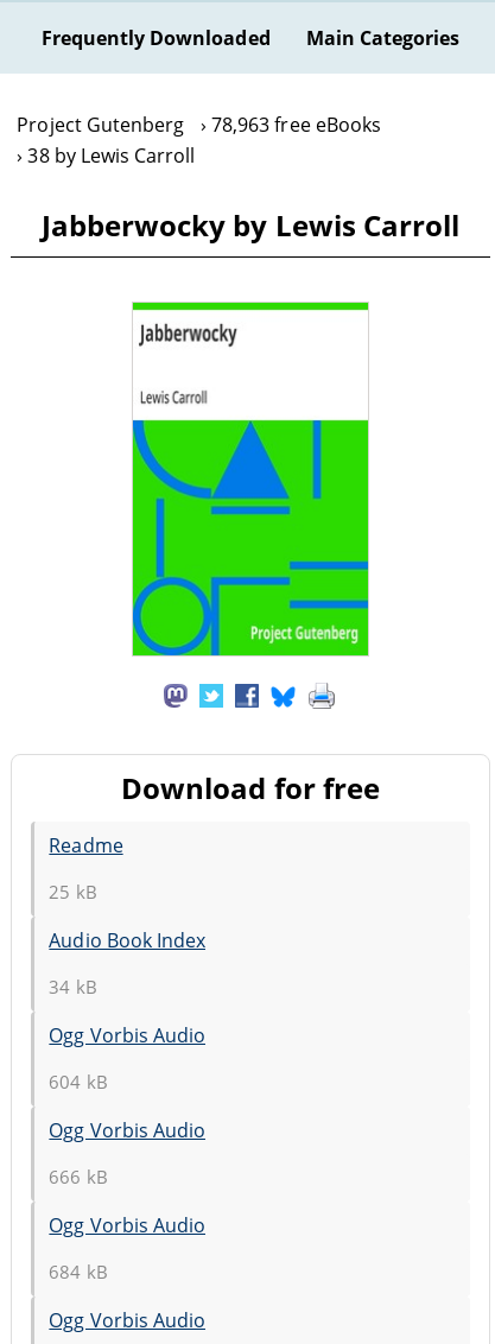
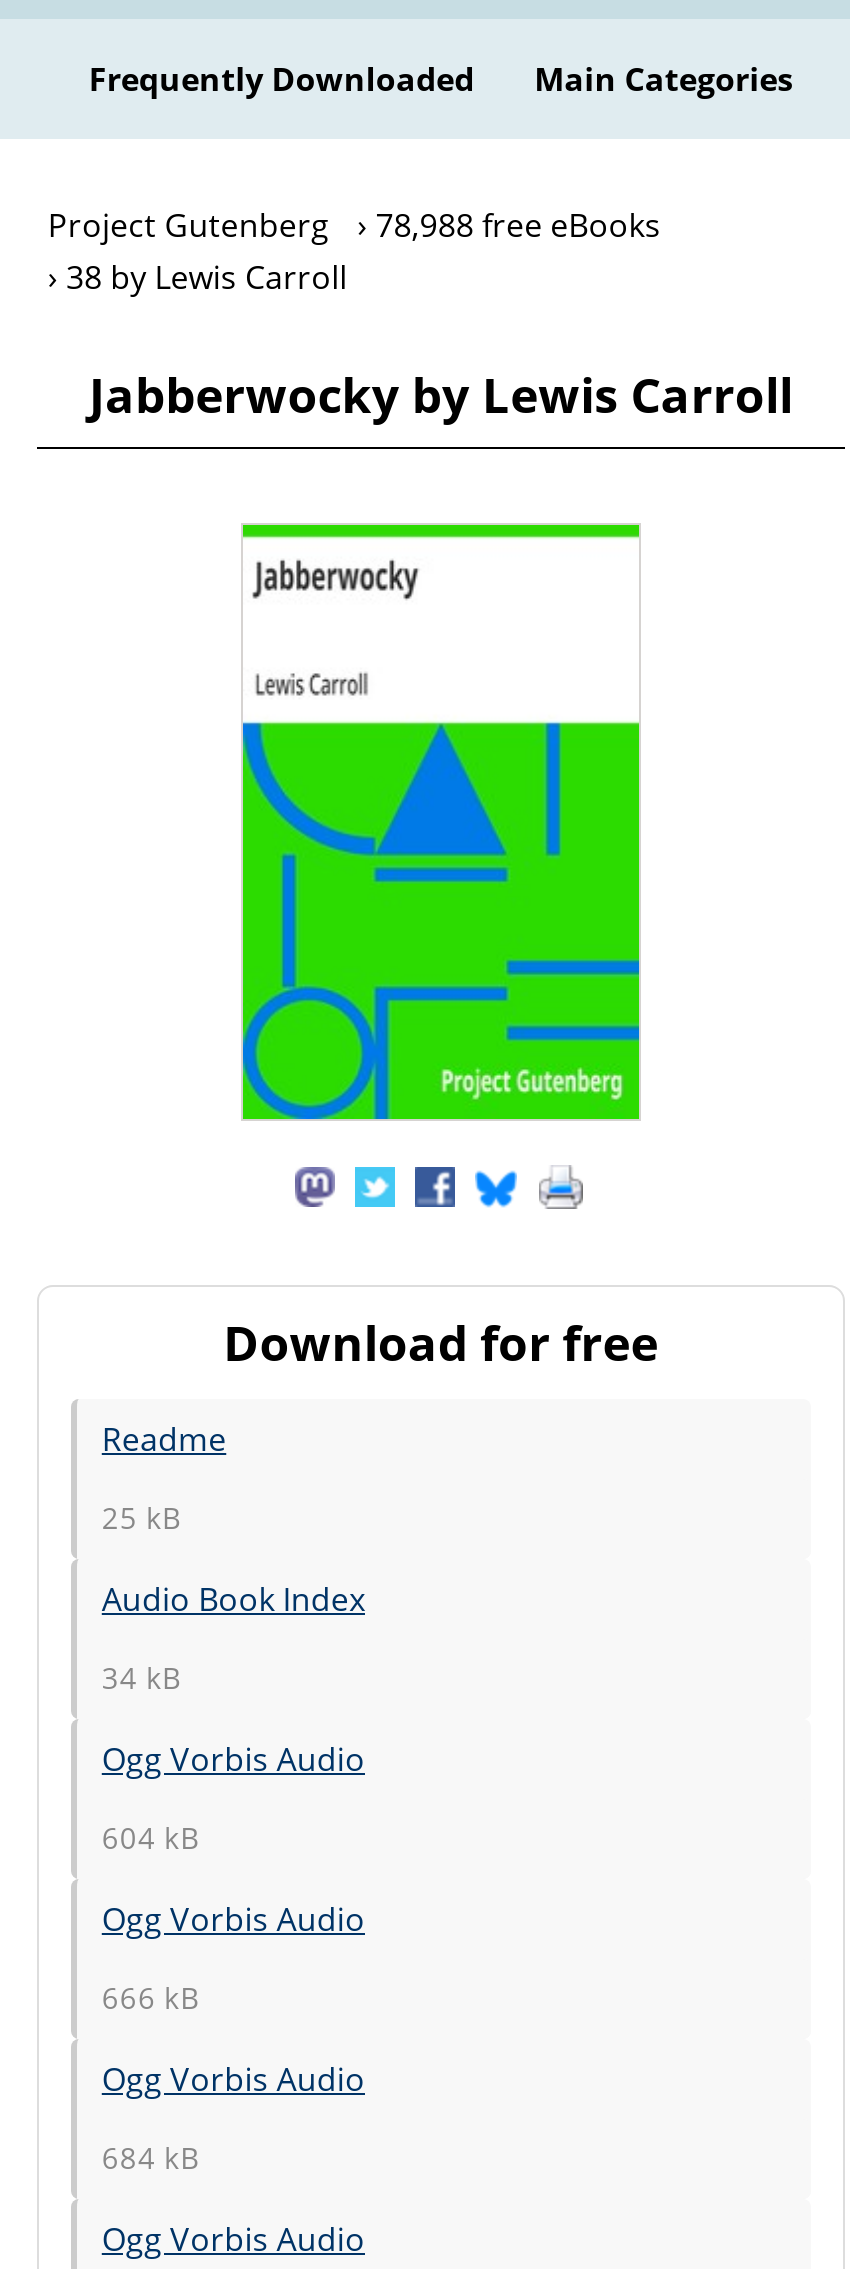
[17,112,381,138] Project Gutenberg 78,963 free eBooks -> [48,203,661,247] Project Gutenberg 78,988 free eBooks

